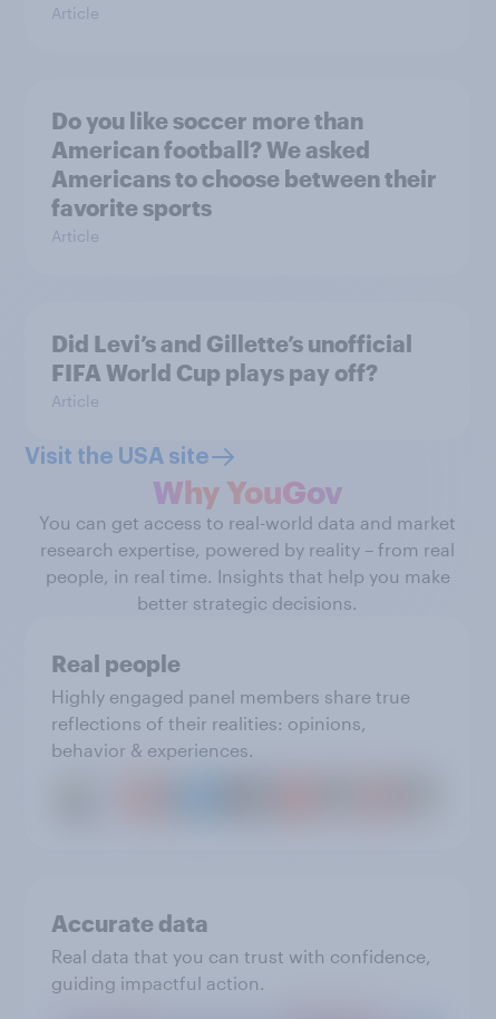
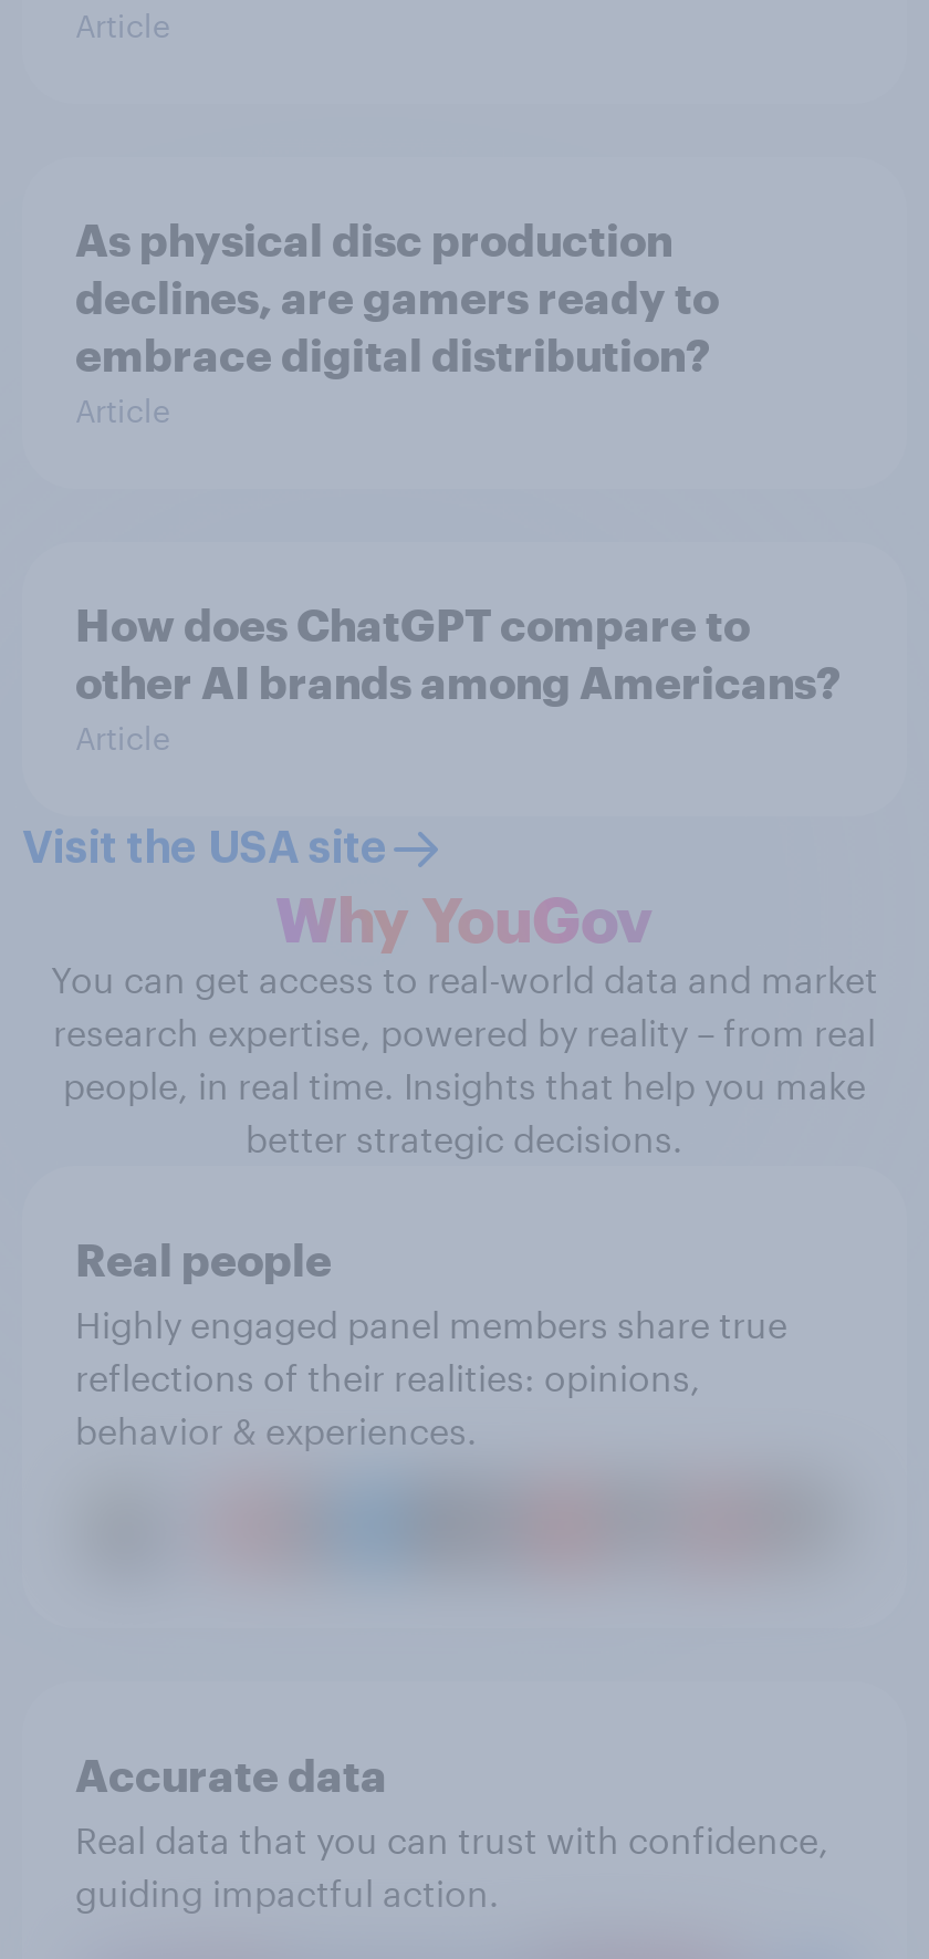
[51,107,437,221] Do you like soccer more than | American football? We asked | Americans to choose between their | favorite sports -> [75,213,719,381] As physical disc production | declines, are gamers ready to | embrace digital distribution?
[51,330,412,386] Did Levi’s and Gillette’s unofficial | FIFA World Cup plays pay off? -> [75,598,841,708] How does ChatGPT compare to | other AI brands among Americans?

